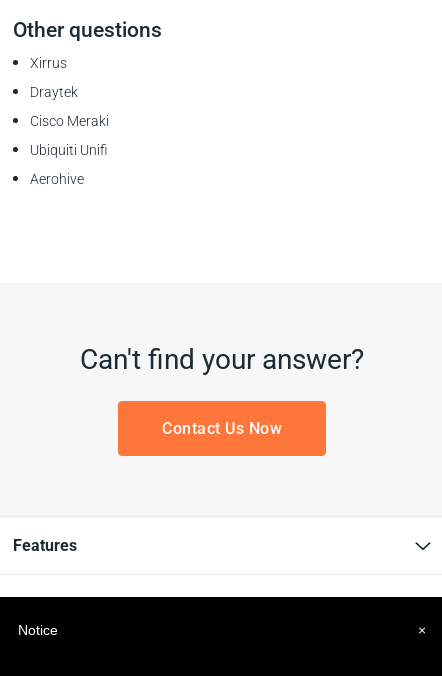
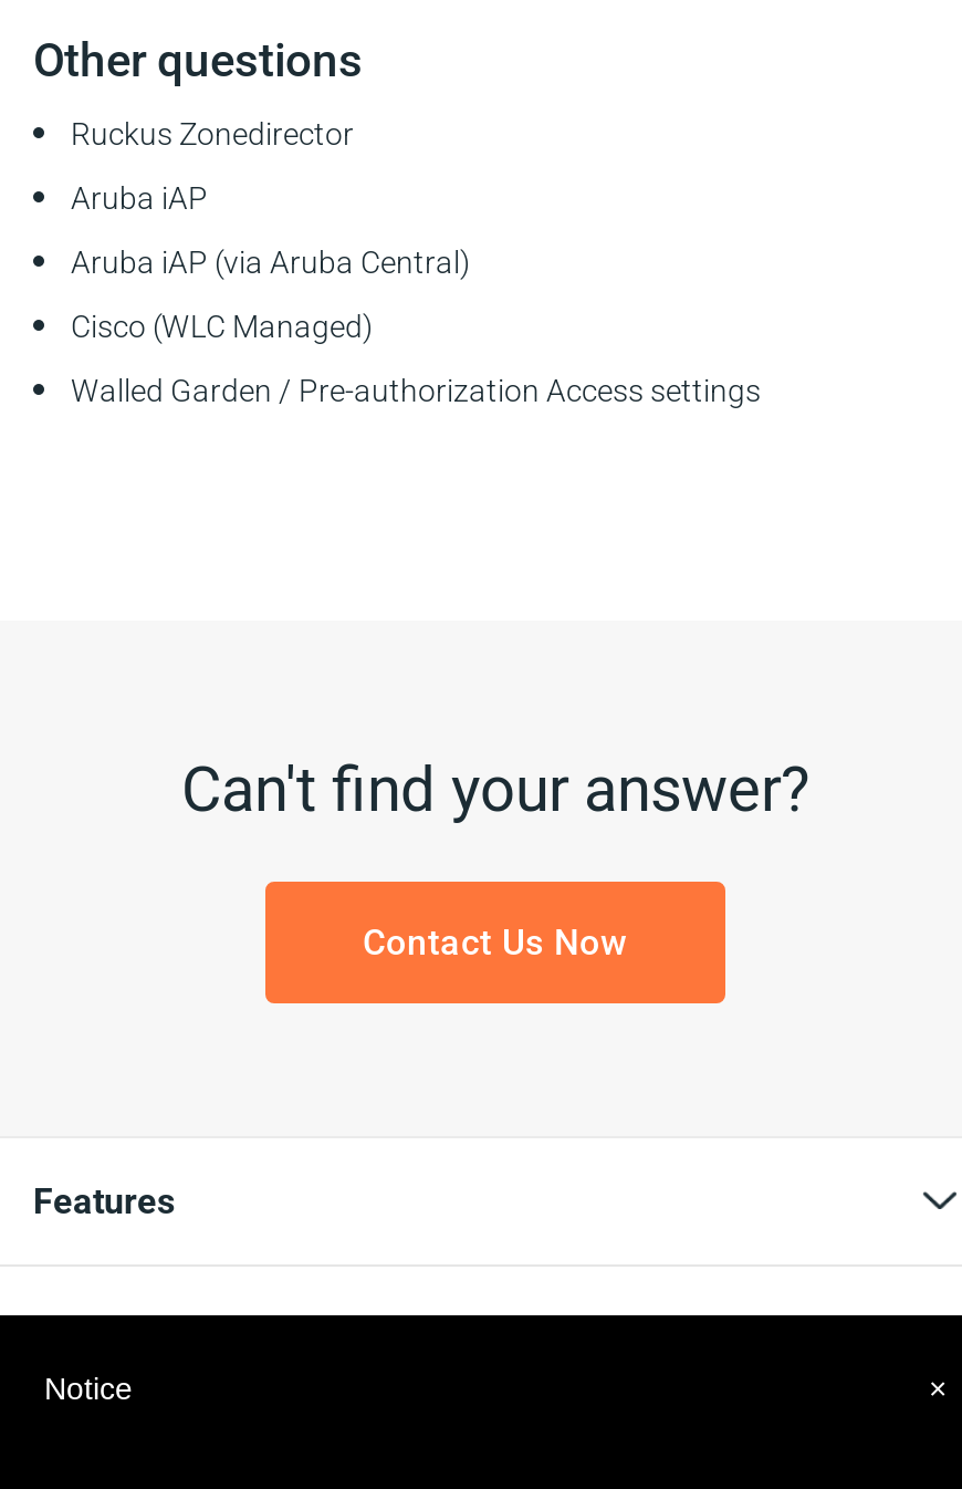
[30,55,67,71] Xirrus -> [71,115,354,150] Ruckus Zonedirector
[30,84,78,100] Draytek -> [71,179,208,215] Aruba iAP
[30,113,109,129] Cisco Meraki -> [71,243,471,279] Aruba iAP (via Aruba Central)
[30,142,108,158] Ubiquiti Unifi -> [71,308,374,343] Cisco (WLC Managed)
[30,171,84,187] Aerohive -> [71,372,761,407] Walled Garden / Pre-authorization Access settings

